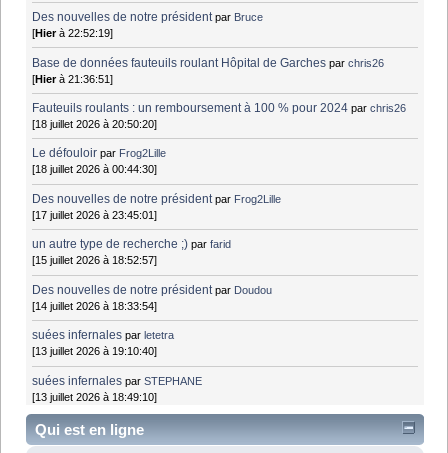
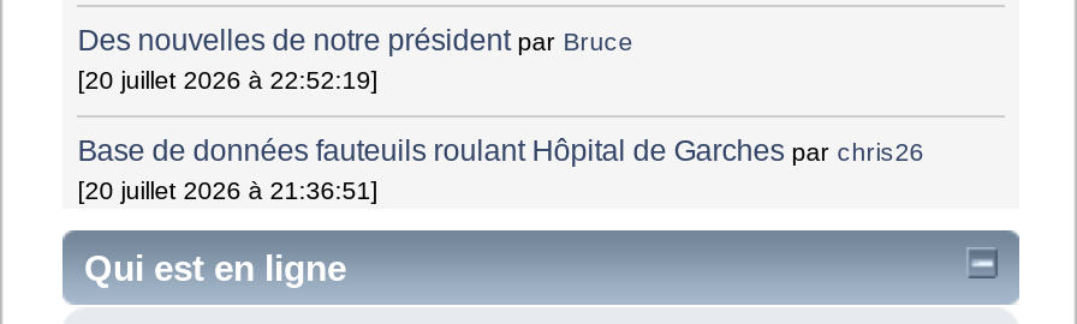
[32,27,113,39] [Hier à 22:52:19] -> [77,66,378,95] [20 juillet 2026 à 22:52:19]
[32,72,406,403] [Hier à 21:36:51] | Fauteuils roulants : un remboursement à 100 % pour 2024 par chris26 | [18 juillet 2026 à 20:50:20] | Le défouloir par Frog2Lille | [18 juillet 2026 à 00:44:30] | Des nouvelles de notre président par Frog2Lille | [17 juillet 2026 à 23:45:01] | un autre type de recherche ;) par farid | [15 juillet 2026 à 18:52:57] | Des nouvelles de notre président par Doudou | [14 juillet 2026 à 18:33:54] | suées infernales par letetra | [13 juillet 2026 à 19:10:40] | suées infernales par STEPHANE | [13 juillet 2026 à 18:49:10] -> [77,175,378,204] [20 juillet 2026 à 21:36:51]

